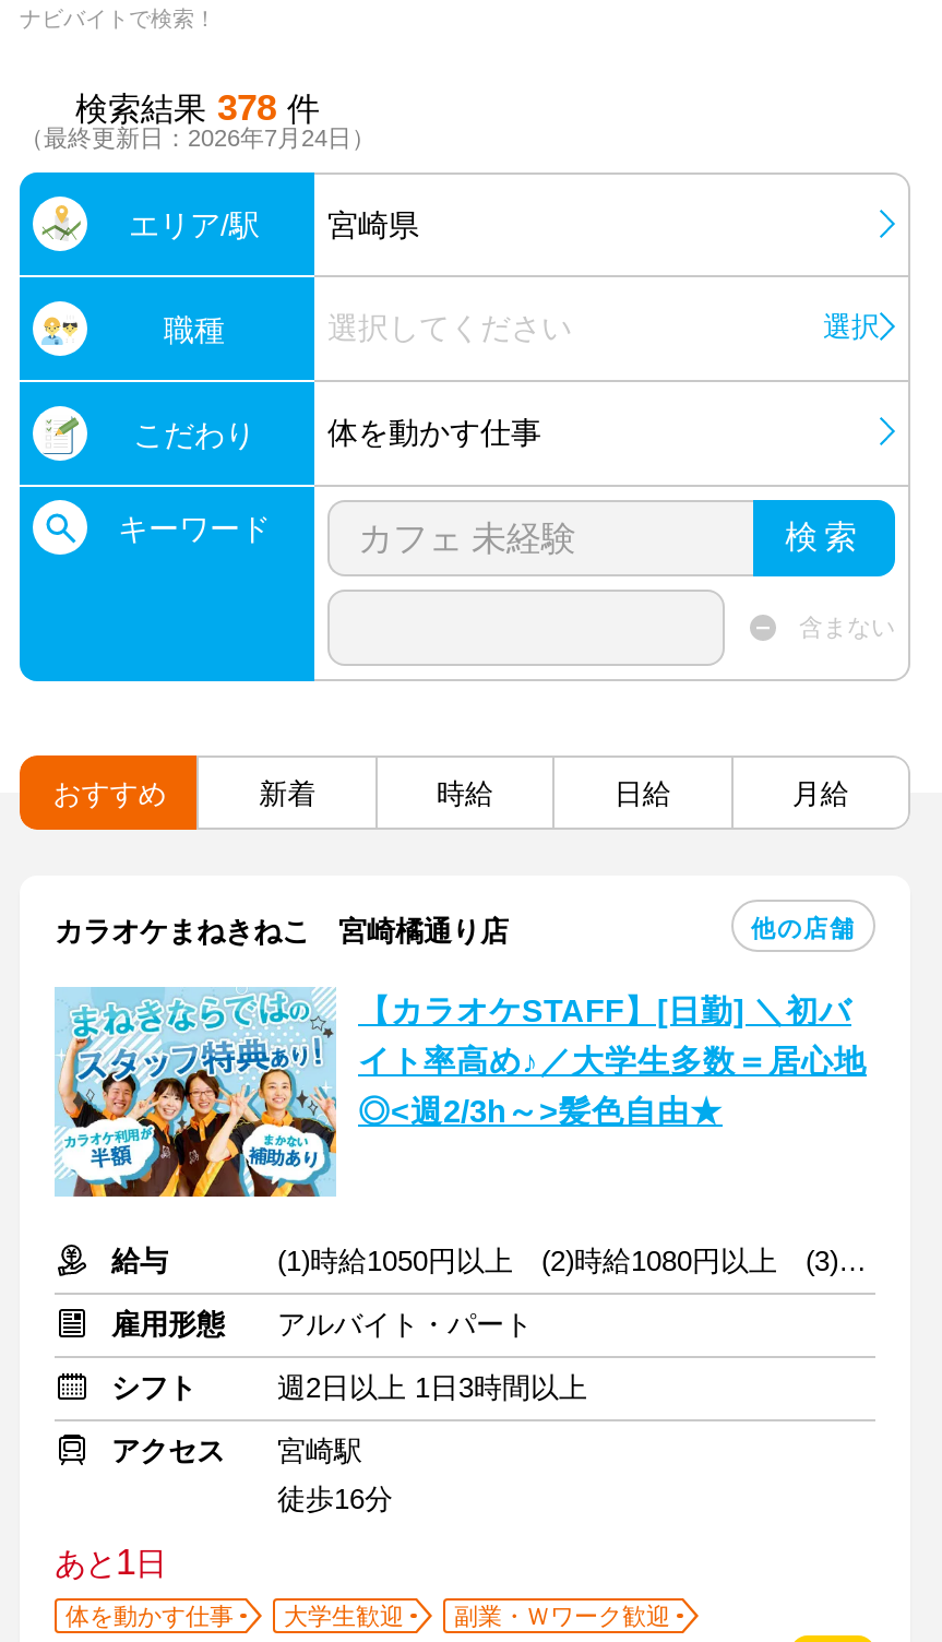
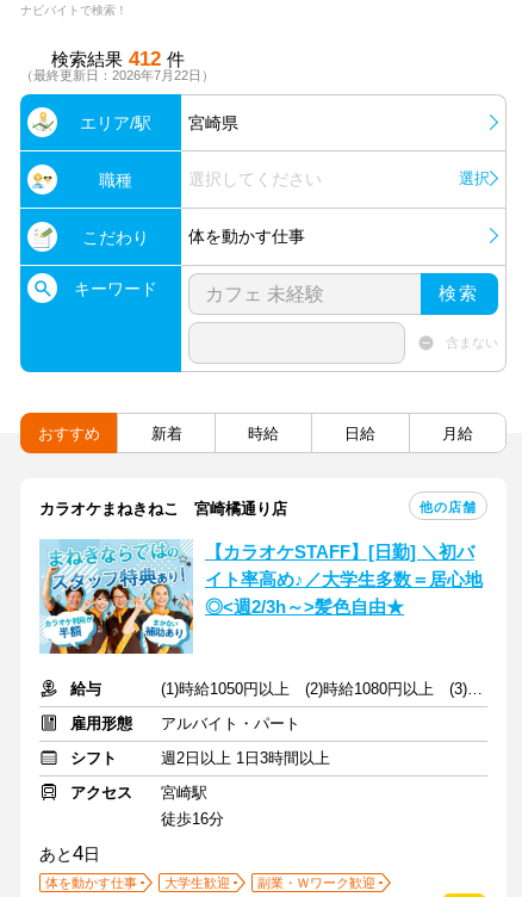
[75,87,320,129] 検索結果 378 件 -> [51,48,184,70] 検索結果 412 件
[20,124,375,151] （最終更新日：2026年7月24日） -> [20,68,215,82] （最終更新日：2026年7月22日）
[55,1542,166,1583] あと1日 -> [39,842,100,865] あと4日

